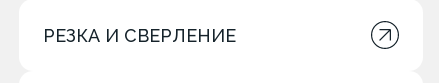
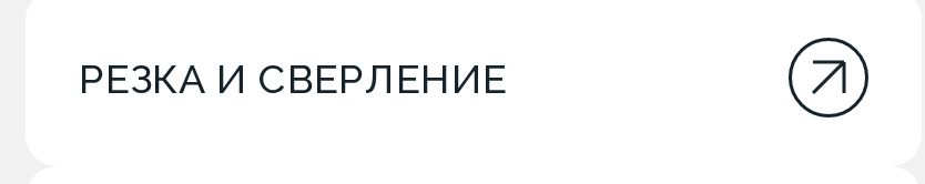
[363,17,398,53] [image] -> [786,35,868,120] [image]

